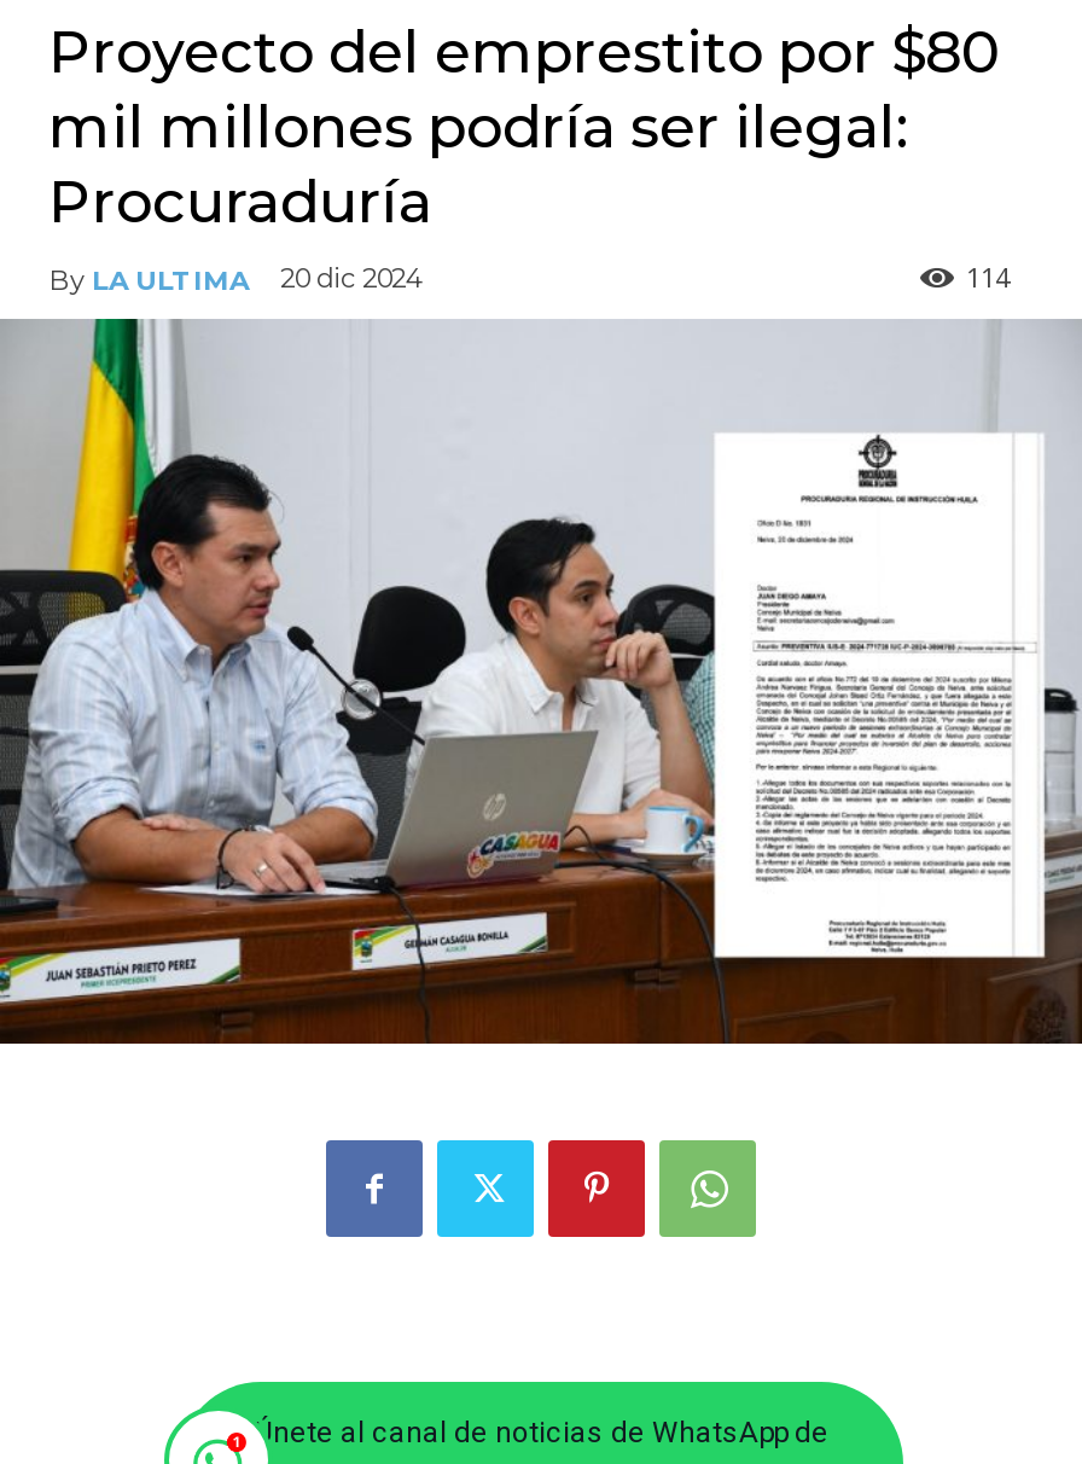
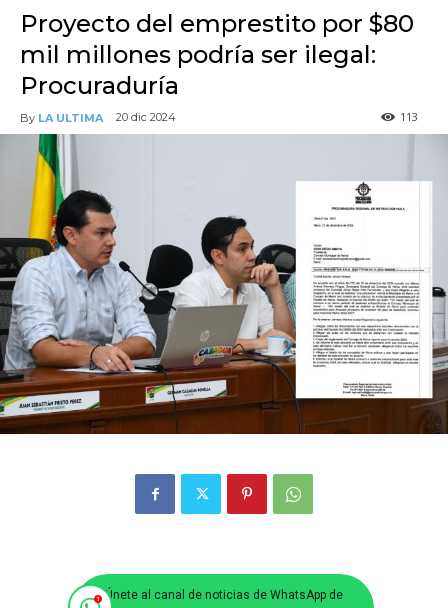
[966,259,1010,295] 114 -> [400,109,418,124] 113

